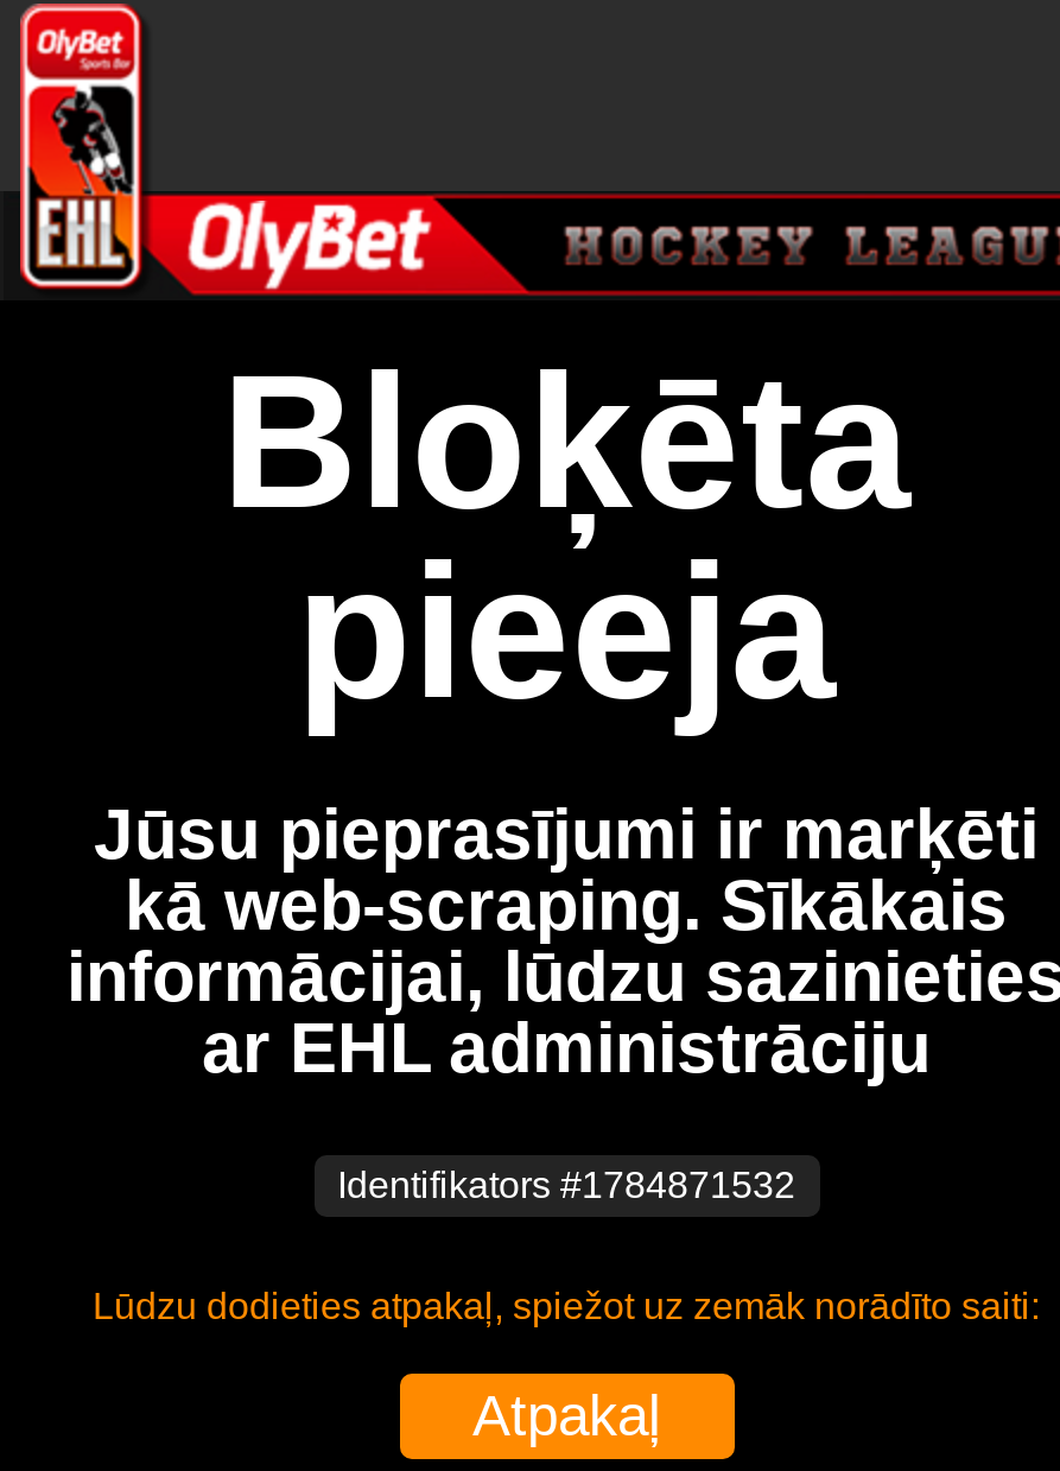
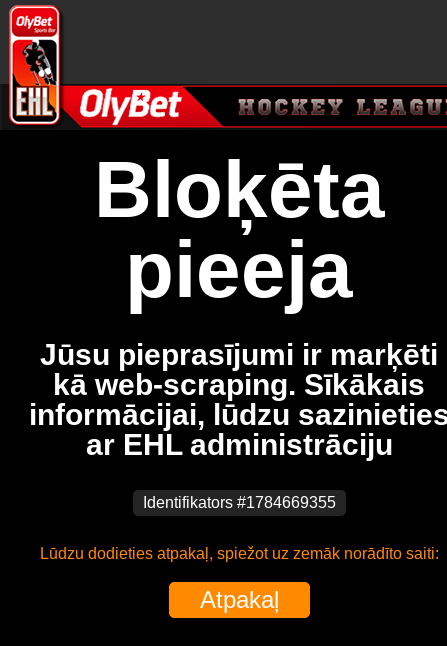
[337,1165,795,1205] Identifikators #1784871532 -> [142,494,335,511] Identifikators #1784669355

